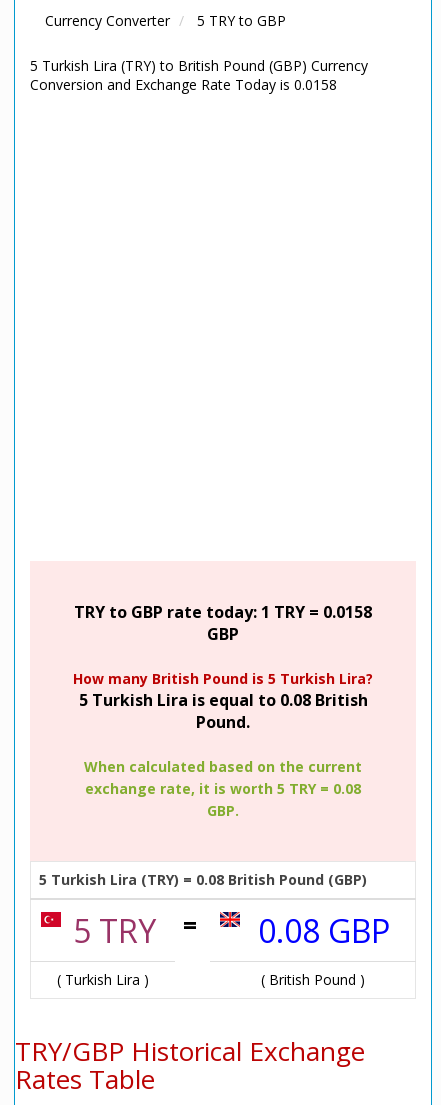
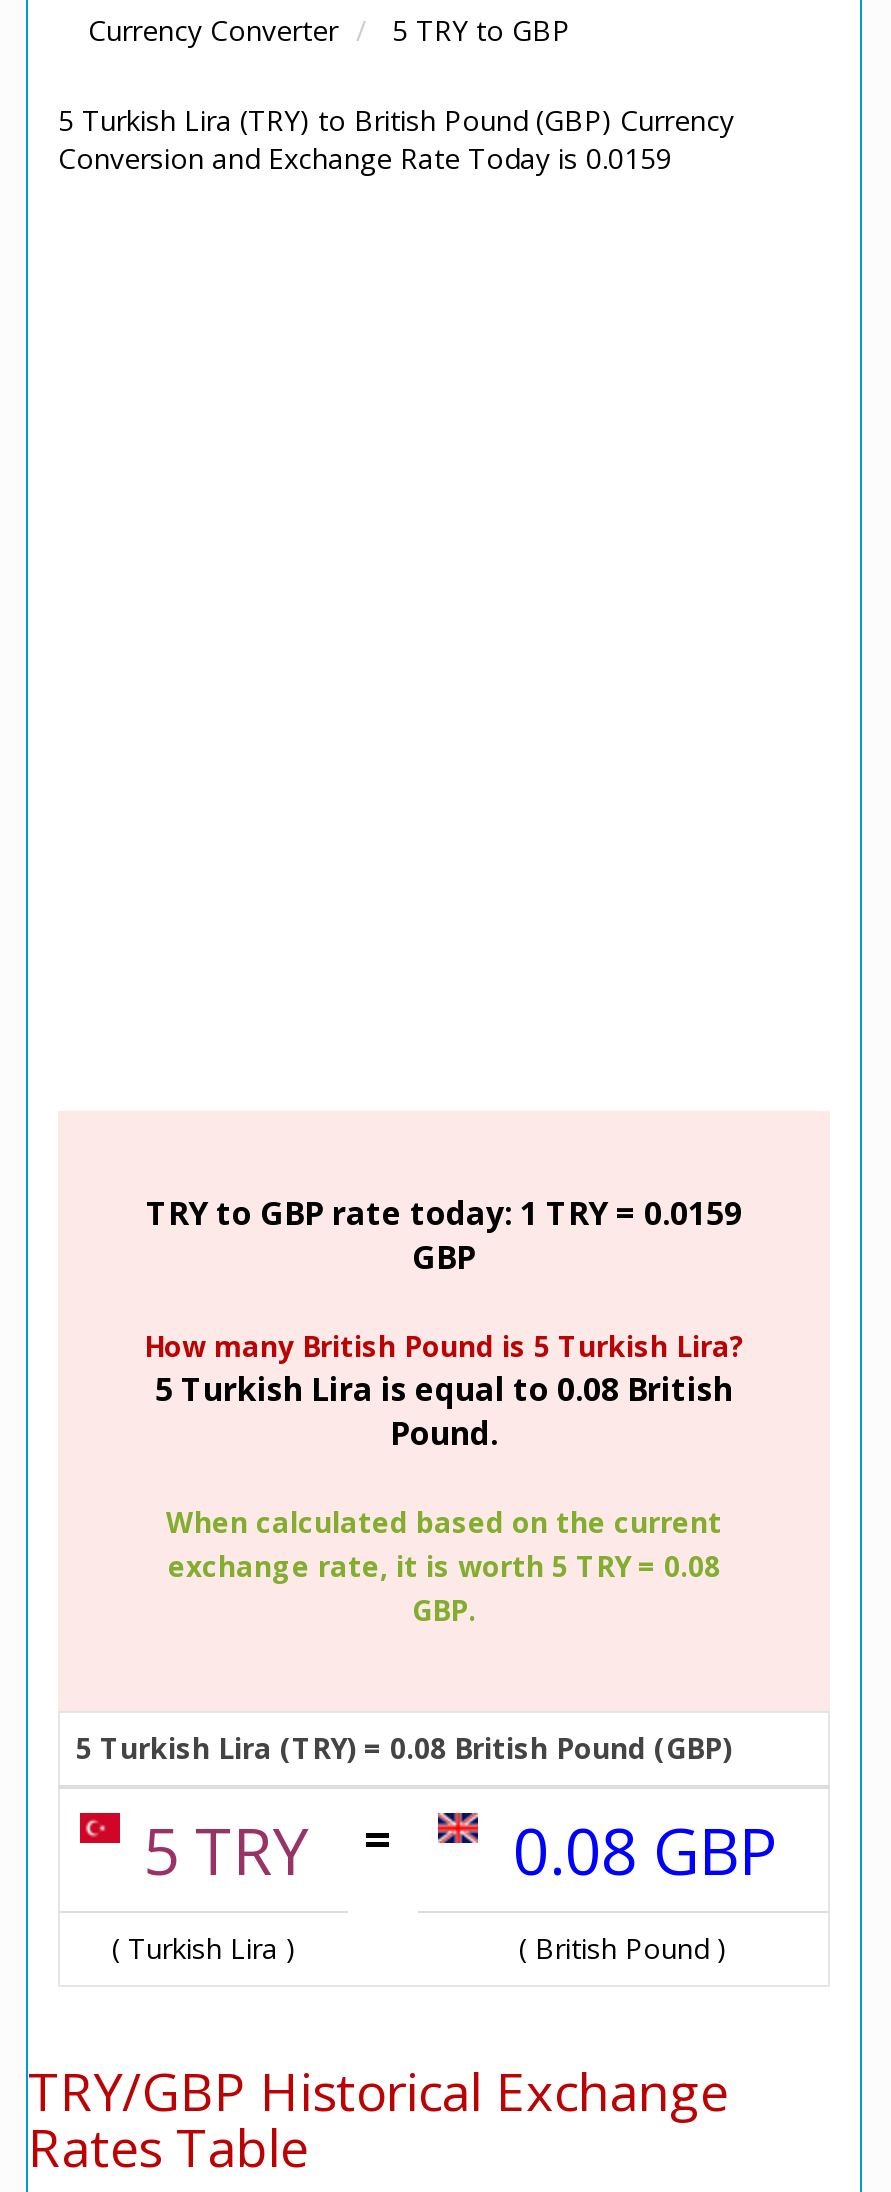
[30,75,337,94] Conversion and Exchange Rate Today is 0.0158 -> [58,139,672,177] Conversion and Exchange Rate Today is 0.0159
[74,601,372,623] TRY to GBP rate today: 1 TRY = 0.0158 -> [146,1191,742,1235] TRY to GBP rate today: 1 TRY = 0.0159

